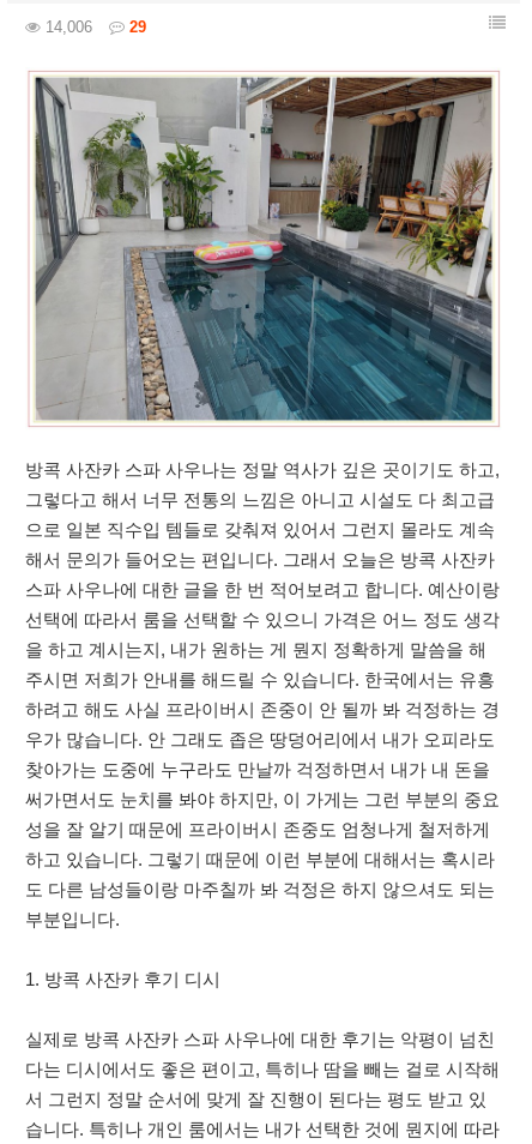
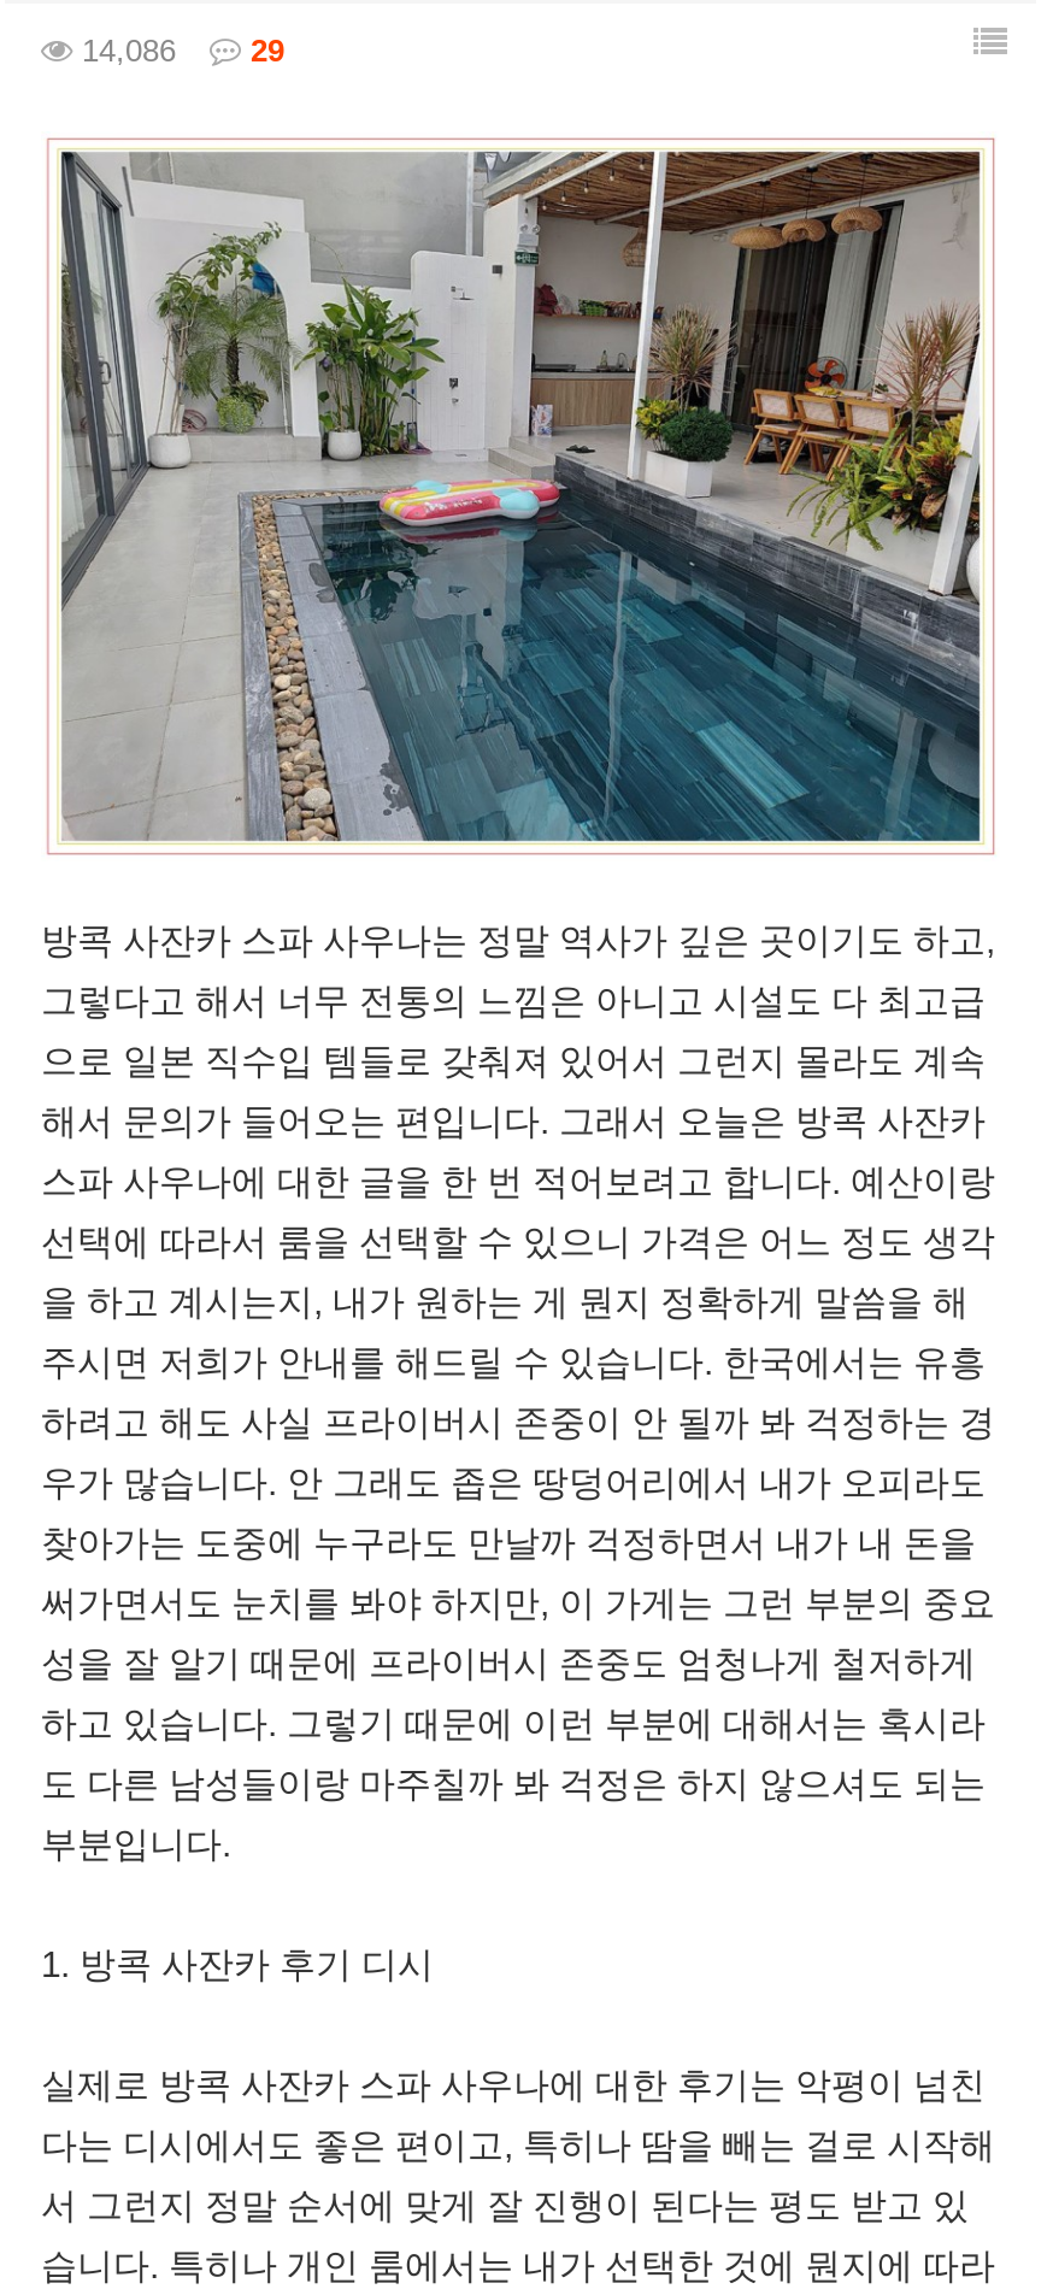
[41,18,92,36] 14,006 -> [72,33,176,69] 14,086

